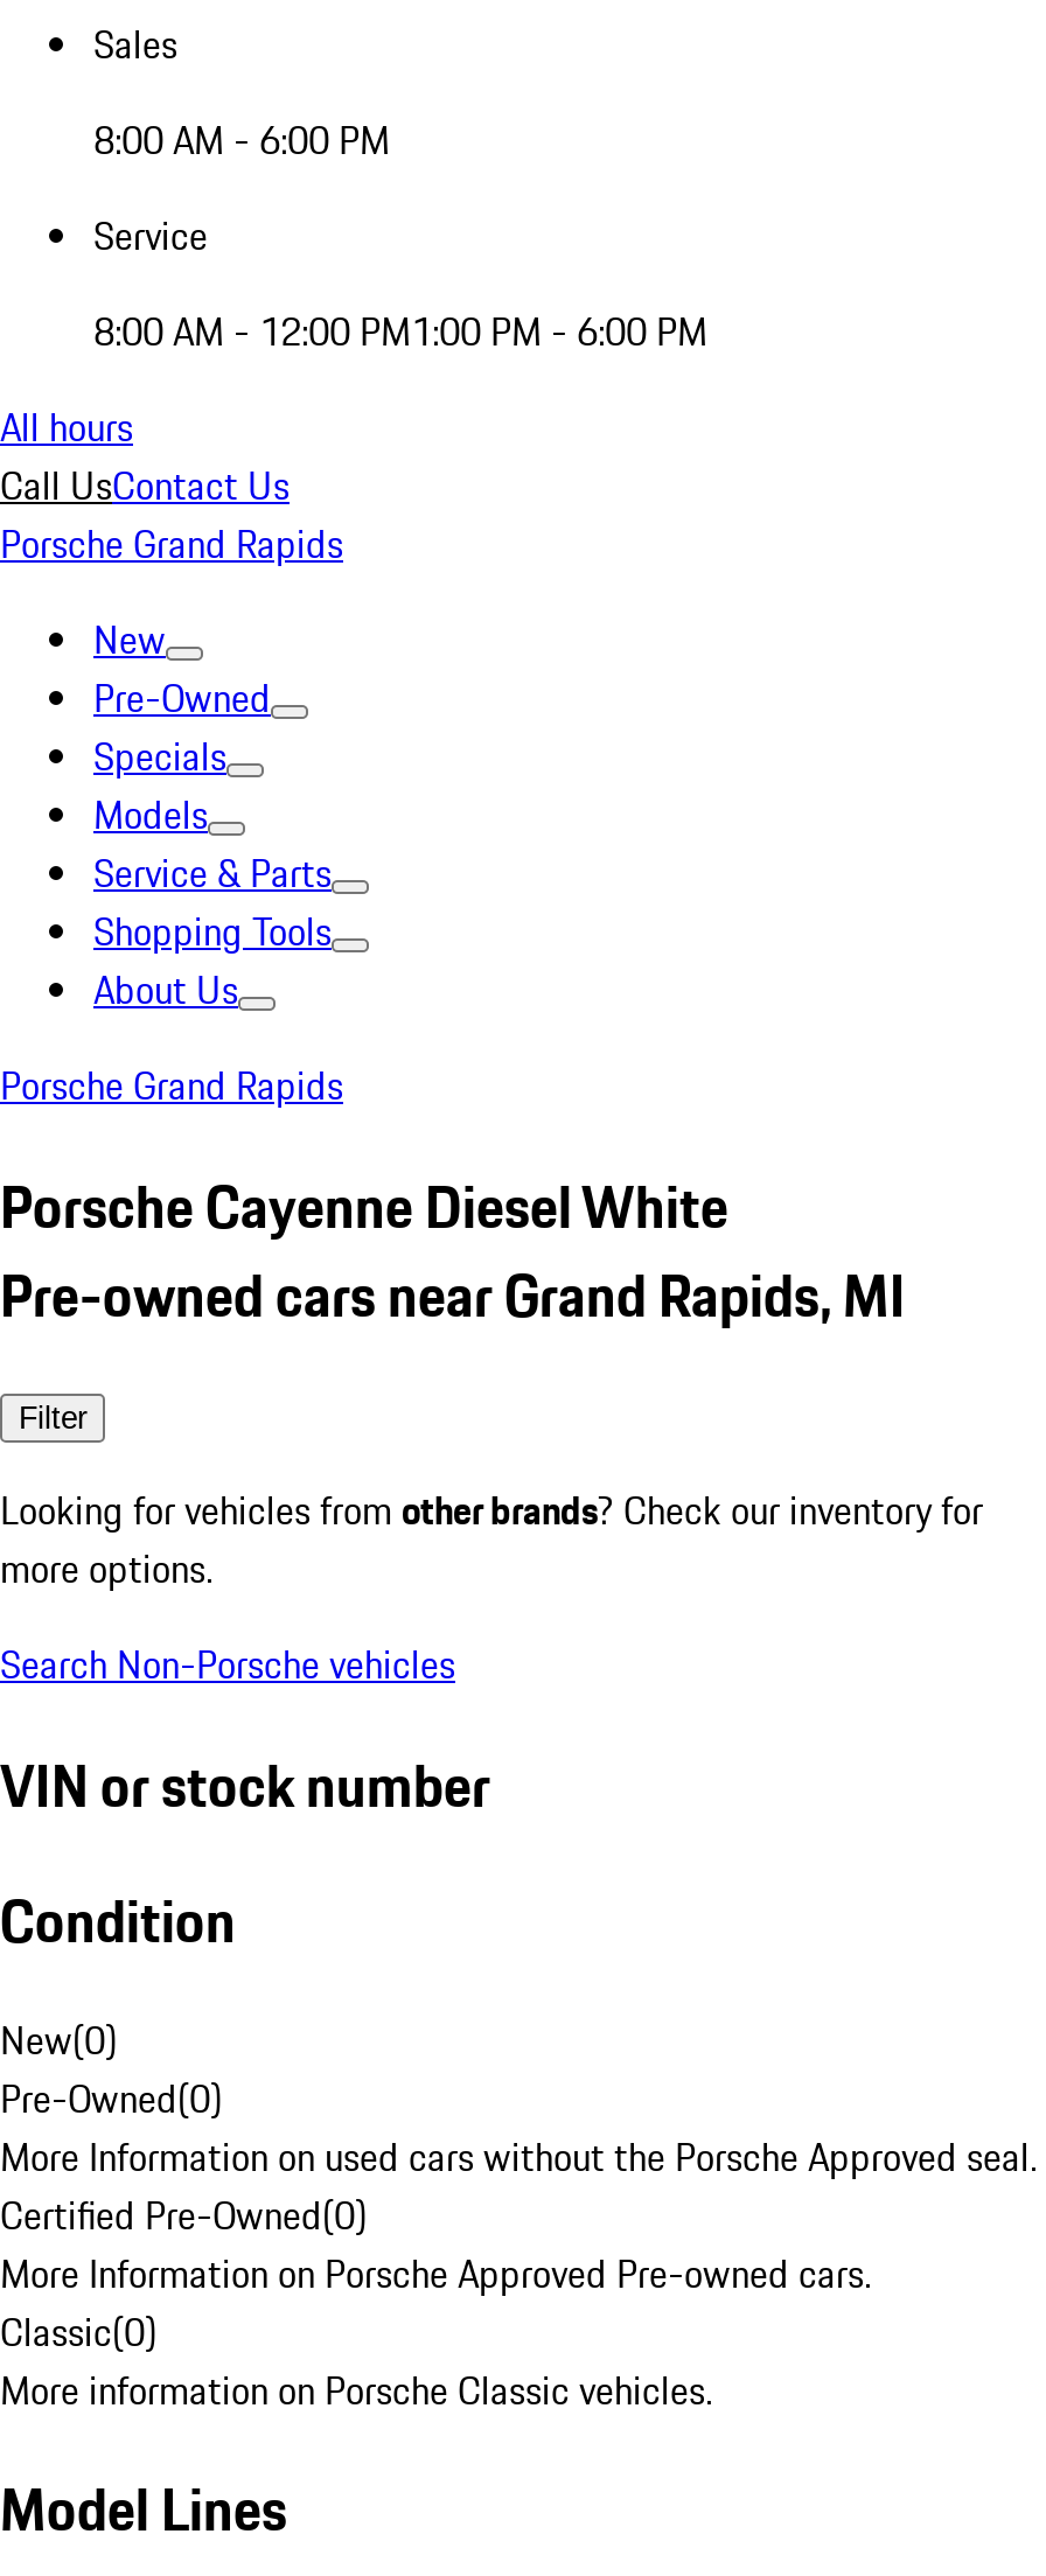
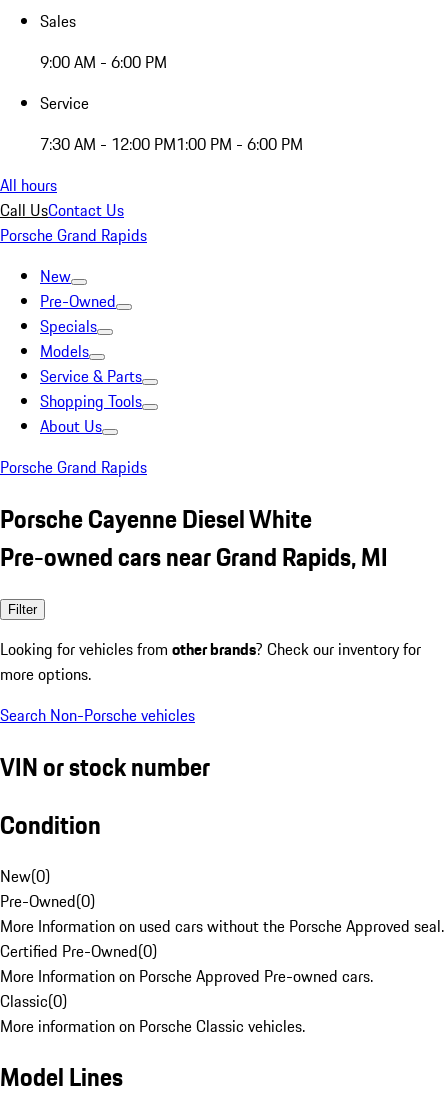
[93,112,390,168] 8:00 AM - 6:00 PM -> [40,50,167,74] 9:00 AM - 6:00 PM
[93,303,707,359] 8:00 AM - 12:00 PM1:00 PM - 6:00 PM -> [40,132,303,156] 7:30 AM - 12:00 PM1:00 PM - 6:00 PM

